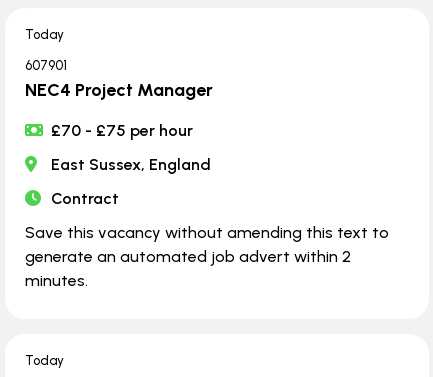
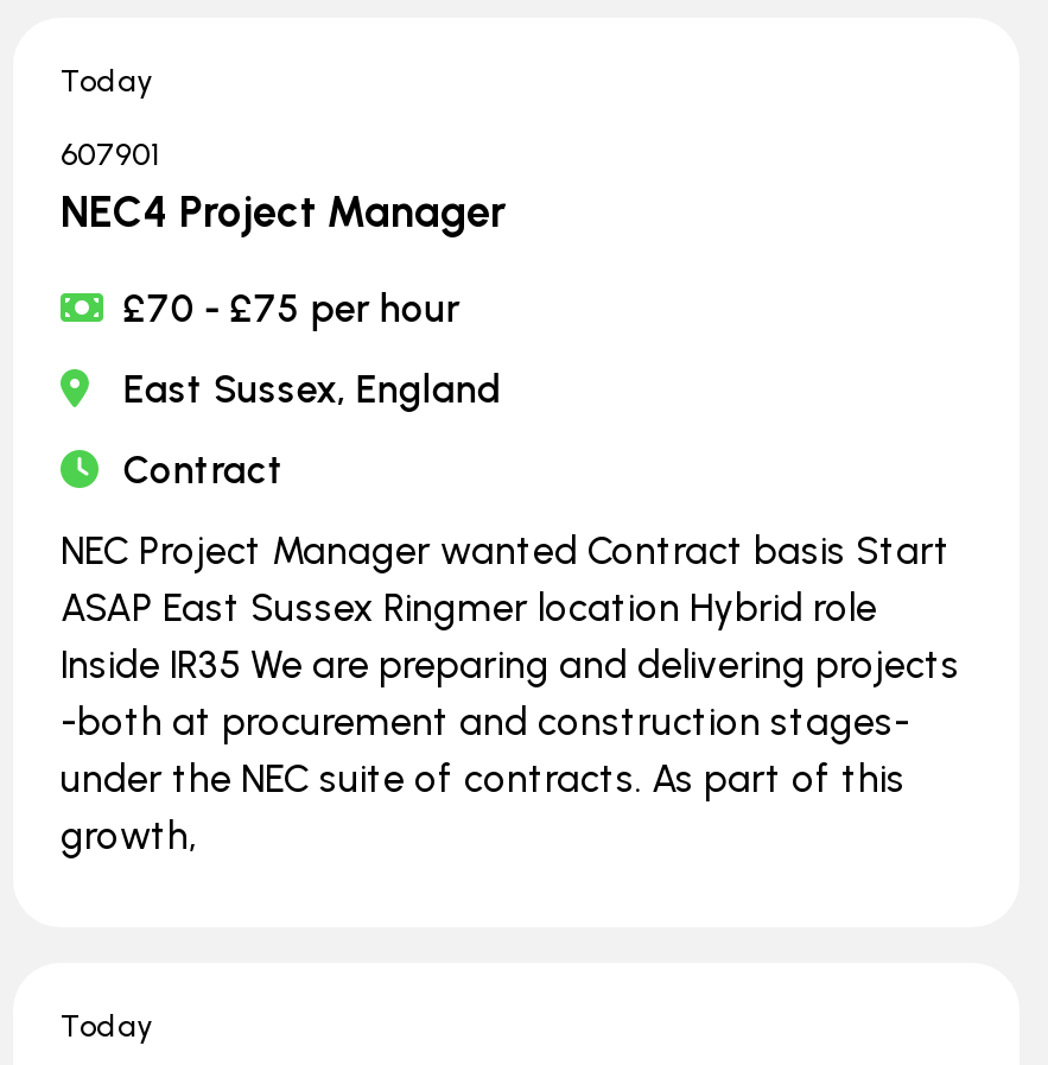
[25,223,389,290] Save this vacancy without amending this text to | generate an automated job advert within 2 | minutes. -> [61,527,960,857] NEC Project Manager wanted Contract basis Start | ASAP East Sussex Ringmer location Hybrid role | Inside IR35 We are preparing and delivering projects | -both at procurement and construction stages- | under the NEC suite of contracts. As part of this | growth,

